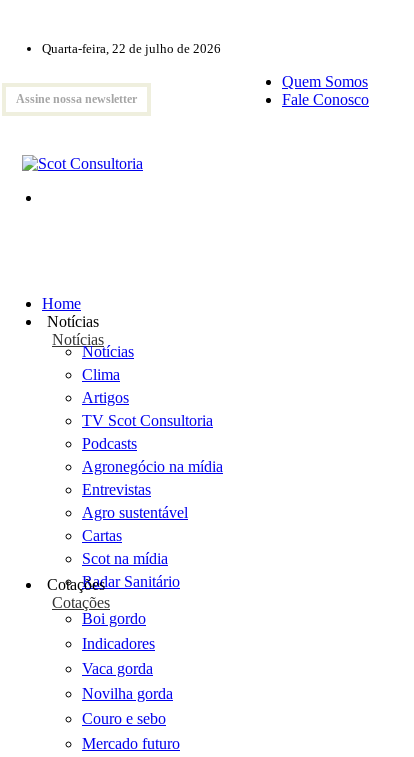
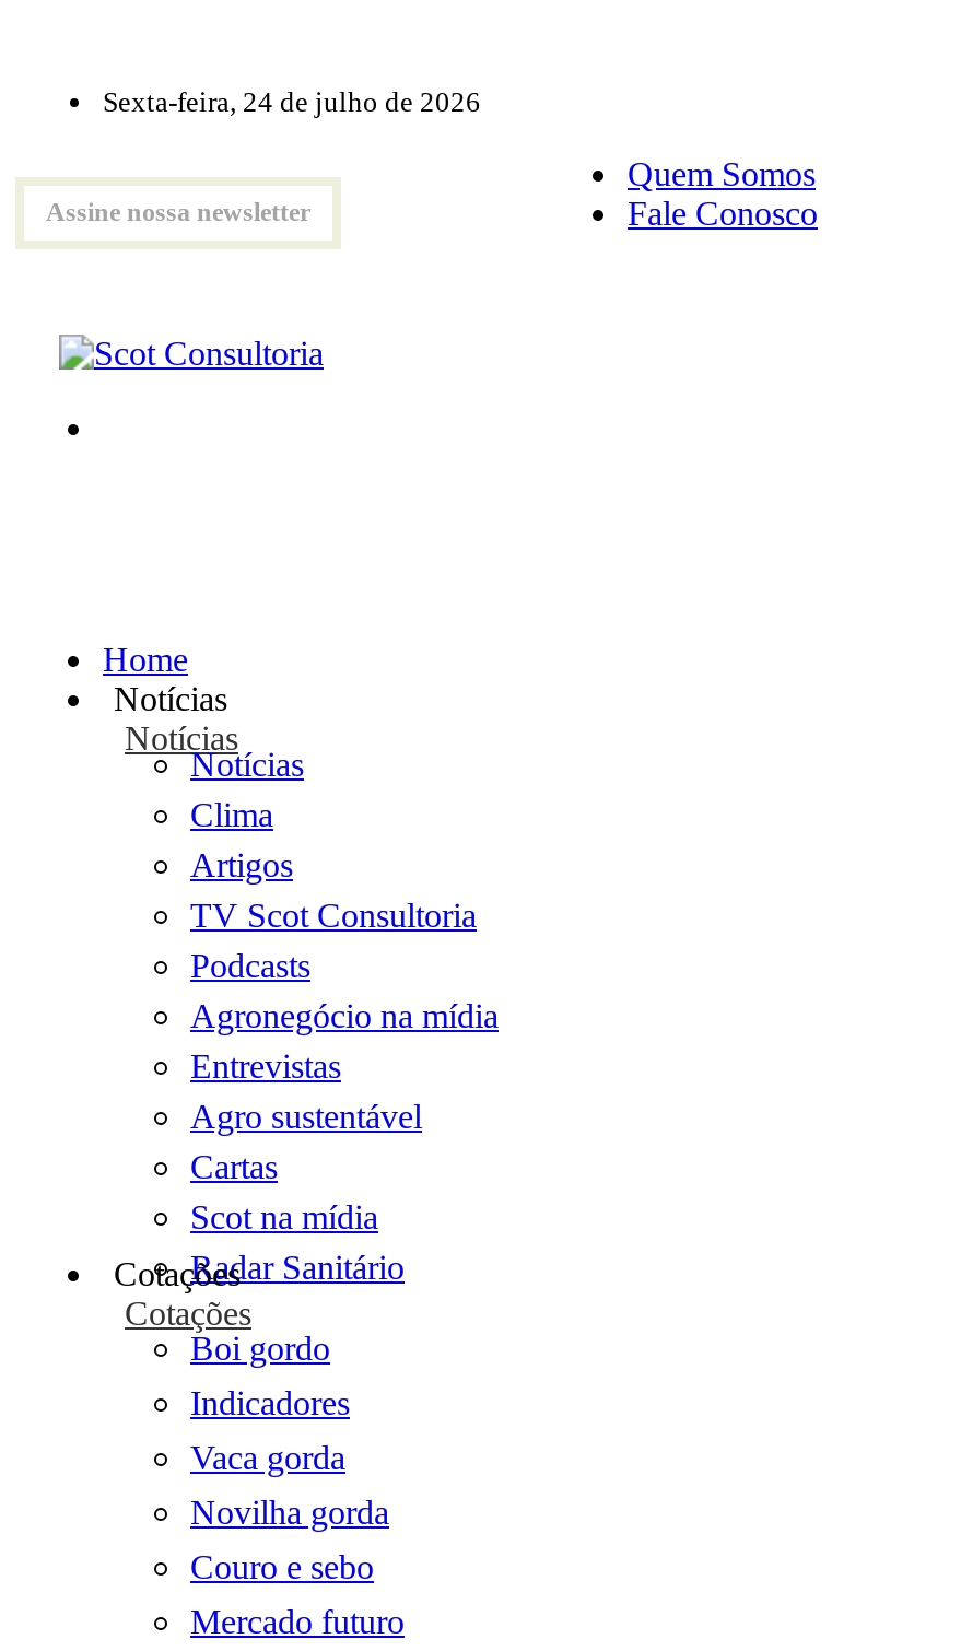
[42,41,221,56] Quarta-feira, 22 de julho de 2026 -> [103,85,481,118] Sexta-feira, 24 de julho de 2026

